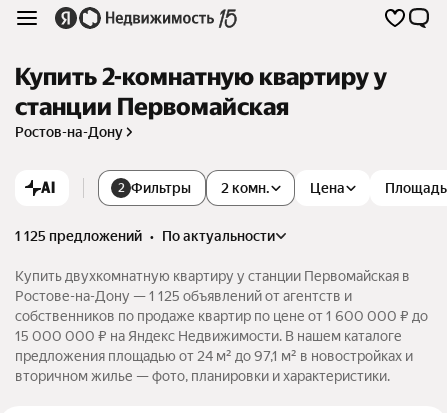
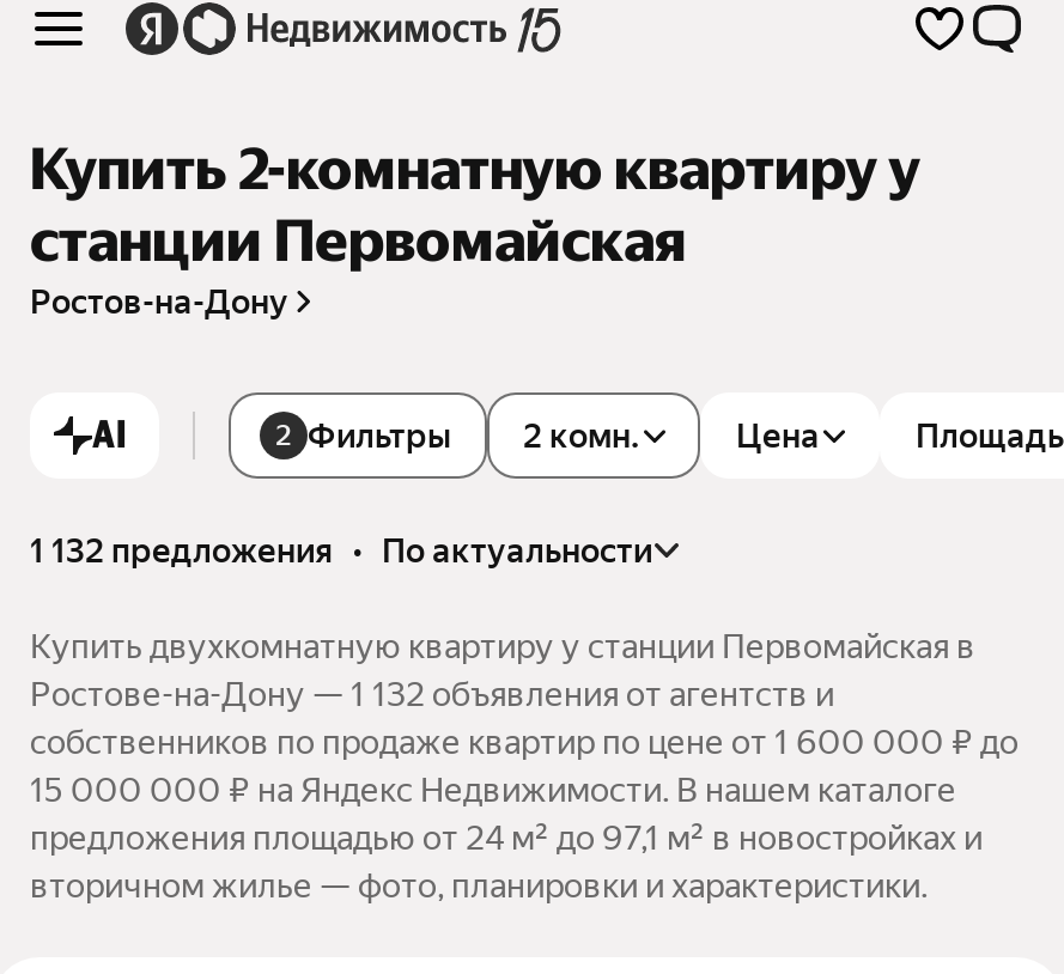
[15,228,275,244] 1 125 предложений • по актуальности -> [30,531,652,569] 1 132 предложения • по актуальности
[15,288,352,304] Ростове-на-Дону — 1 125 объявлений от агентств и -> [30,674,834,713] Ростове-на-Дону — 1 132 объявления от агентств и

